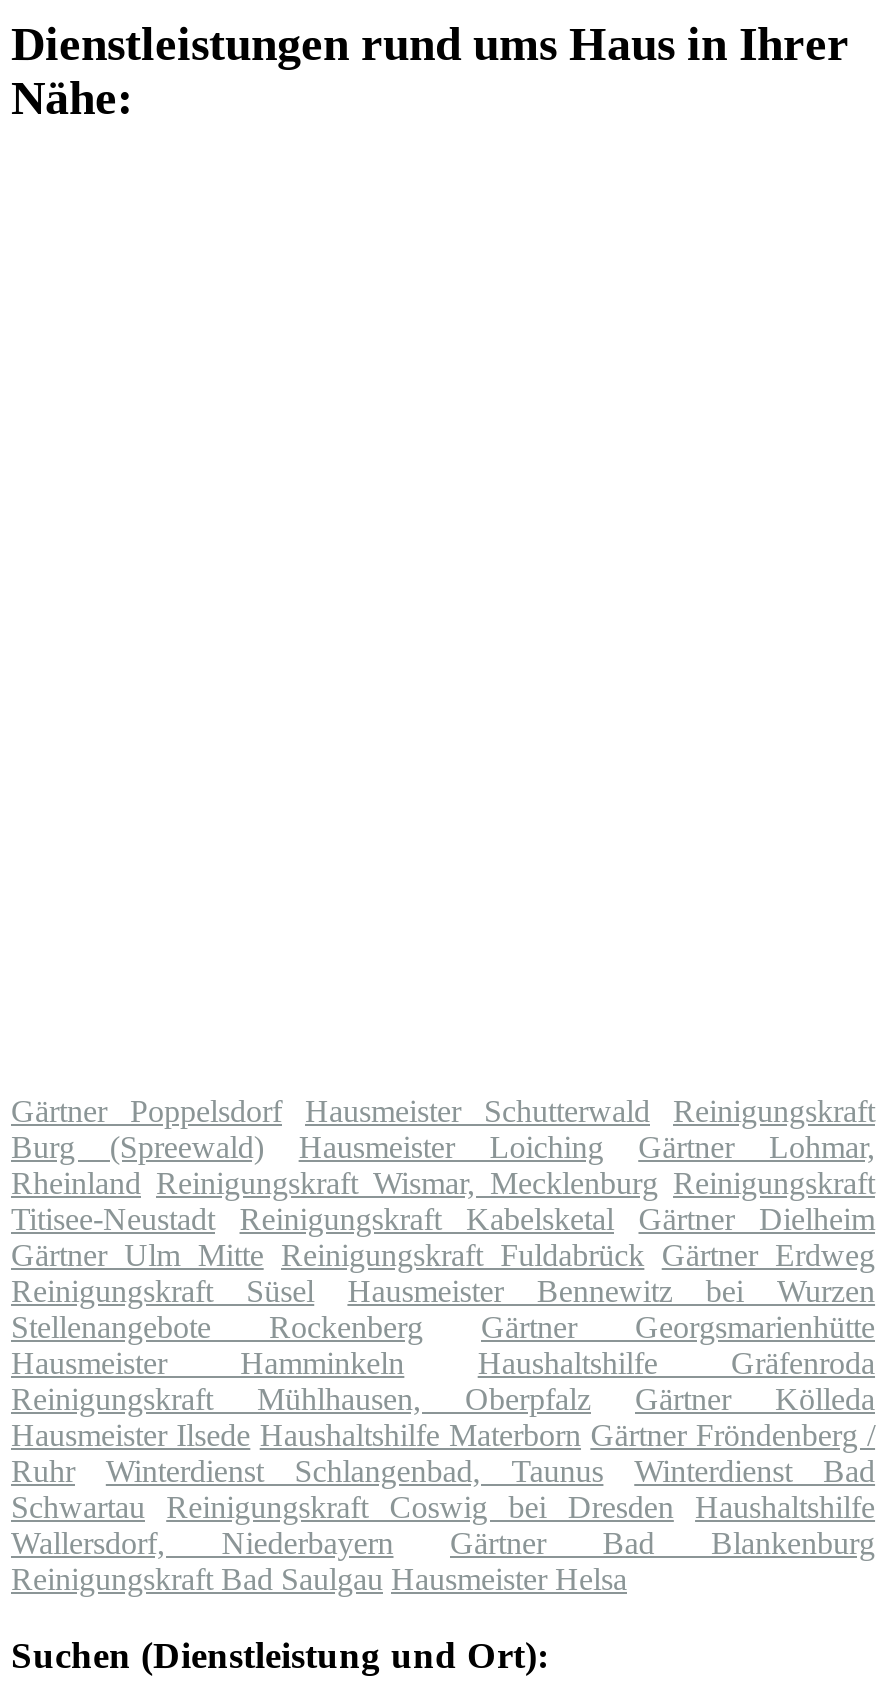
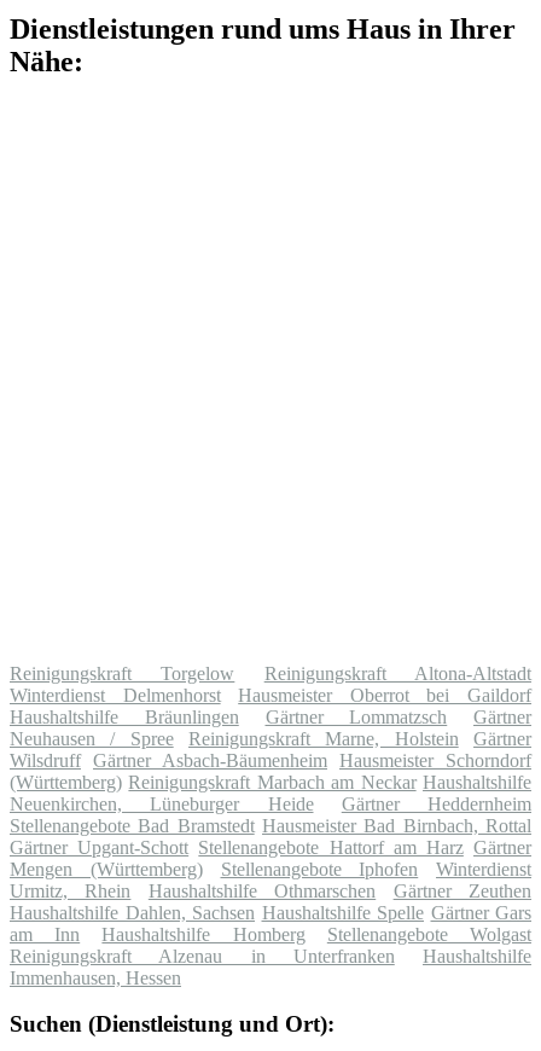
[11,1093,875,1523] Gärtner Poppelsdorf | Hausmeister Schutterwald | Reinigungskraft | Burg (Spreewald) | Hausmeister Loiching | Gärtner Lohmar, | Rheinland Reinigungskraft Wismar, Mecklenburg Reinigungskraft | Titisee-Neustadt | Reinigungskraft Kabelsketal | Gärtner Dielheim | Gärtner Ulm Mitte Reinigungskraft Fuldabrück Gärtner Erdweg | Reinigungskraft Süsel | Hausmeister Bennewitz bei Wurzen | Stellenangebote Rockenberg | Gärtner Georgsmarienhütte | Hausmeister Hamminkeln | Haushaltshilfe Gräfenroda | Reinigungskraft Mühlhausen, Oberpfalz | Gärtner Kölleda | Hausmeister Ilsede Haushaltshilfe Materborn Gärtner Fröndenberg / | Ruhr | Winterdienst Schlangenbad, Taunus | Winterdienst Bad | Schwartau | Reinigungskraft Coswig bei Dresden -> [10,663,531,966] Reinigungskraft Torgelow | Reinigungskraft Altona-Altstadt | Winterdienst Delmenhorst | Hausmeister Oberrot bei Gaildorf | Haushaltshilfe Bräunlingen | Gärtner Lommatzsch | Gärtner | Neuhausen / Spree | Reinigungskraft Marne, Holstein | Gärtner | Wilsdruff Gärtner Asbach-Bäumenheim Hausmeister Schorndorf | (Württemberg) Reinigungskraft Marbach am Neckar Haushaltshilfe | Neuenkirchen, Lüneburger Heide | Gärtner Heddernheim | Stellenangebote Bad Bramstedt Hausmeister Bad Birnbach, Rottal | Gärtner Upgant-Schott Stellenangebote Hattorf am Harz Gärtner | Mengen (Württemberg) | Stellenangebote Iphofen | Winterdienst | Urmitz, Rhein | Haushaltshilfe Othmarschen | Gärtner Zeuthen | Haushaltshilfe Dahlen, Sachsen Haushaltshilfe Spelle Gärtner Gars | am Inn | Haushaltshilfe Homberg | Stellenangebote Wolgast | Reinigungskraft Alzenau in Unterfranken
moved [695,1489,875,1523] -> [423,945,531,966]: Haushaltshilfe
[11,1525,875,1595] Wallersdorf, Niederbayern | Gärtner Bad Blankenburg | Reinigungskraft Bad Saulgau Hausmeister Helsa -> [10,967,181,988] Immenhausen, Hessen

